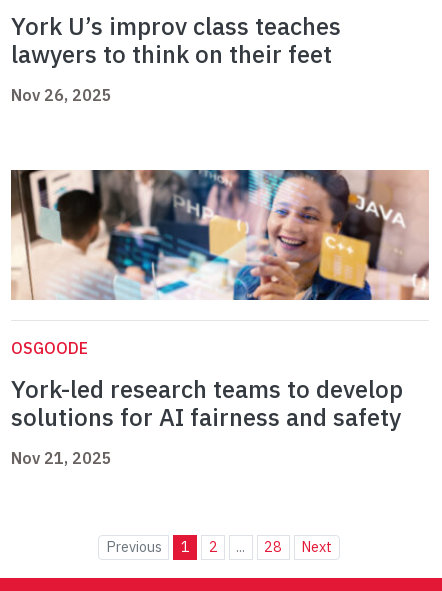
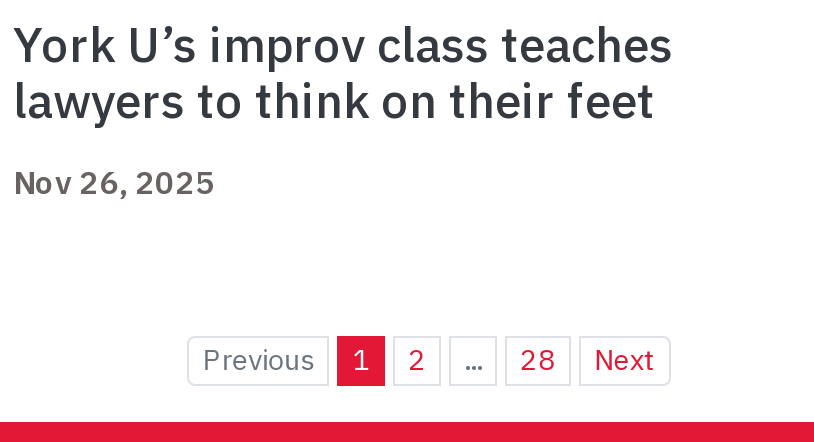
[10,169,430,468] [image] | OSGOODE | York-led research teams to develop | solutions for AI fairness and safety | Nov 21, 2025 -> none

